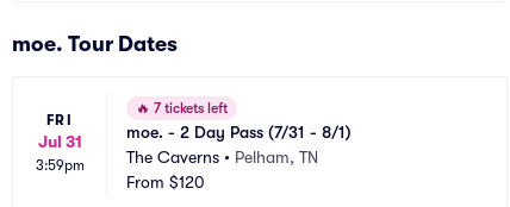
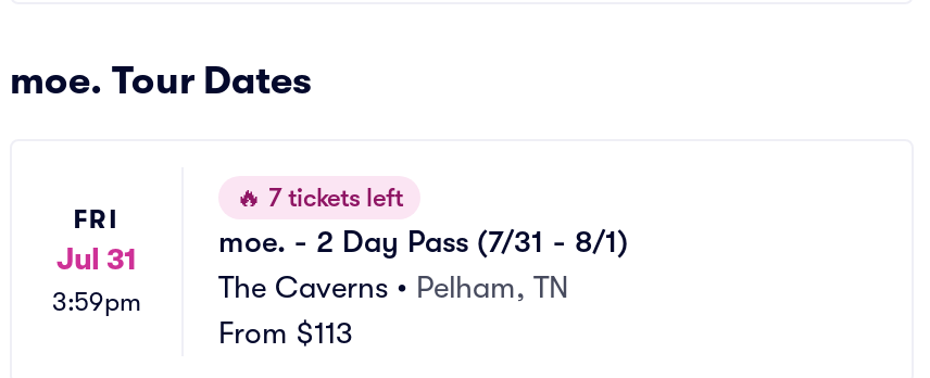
[126,172,205,192] From $120 -> [218,315,353,350] From $113

